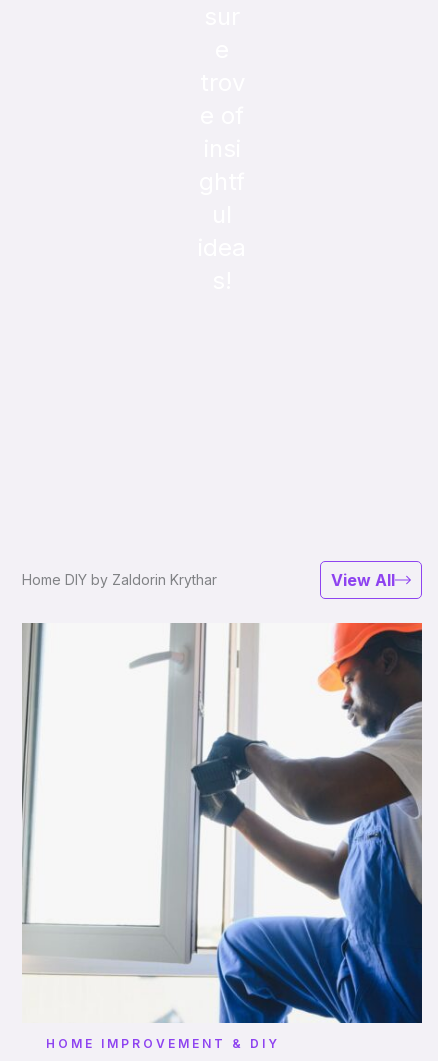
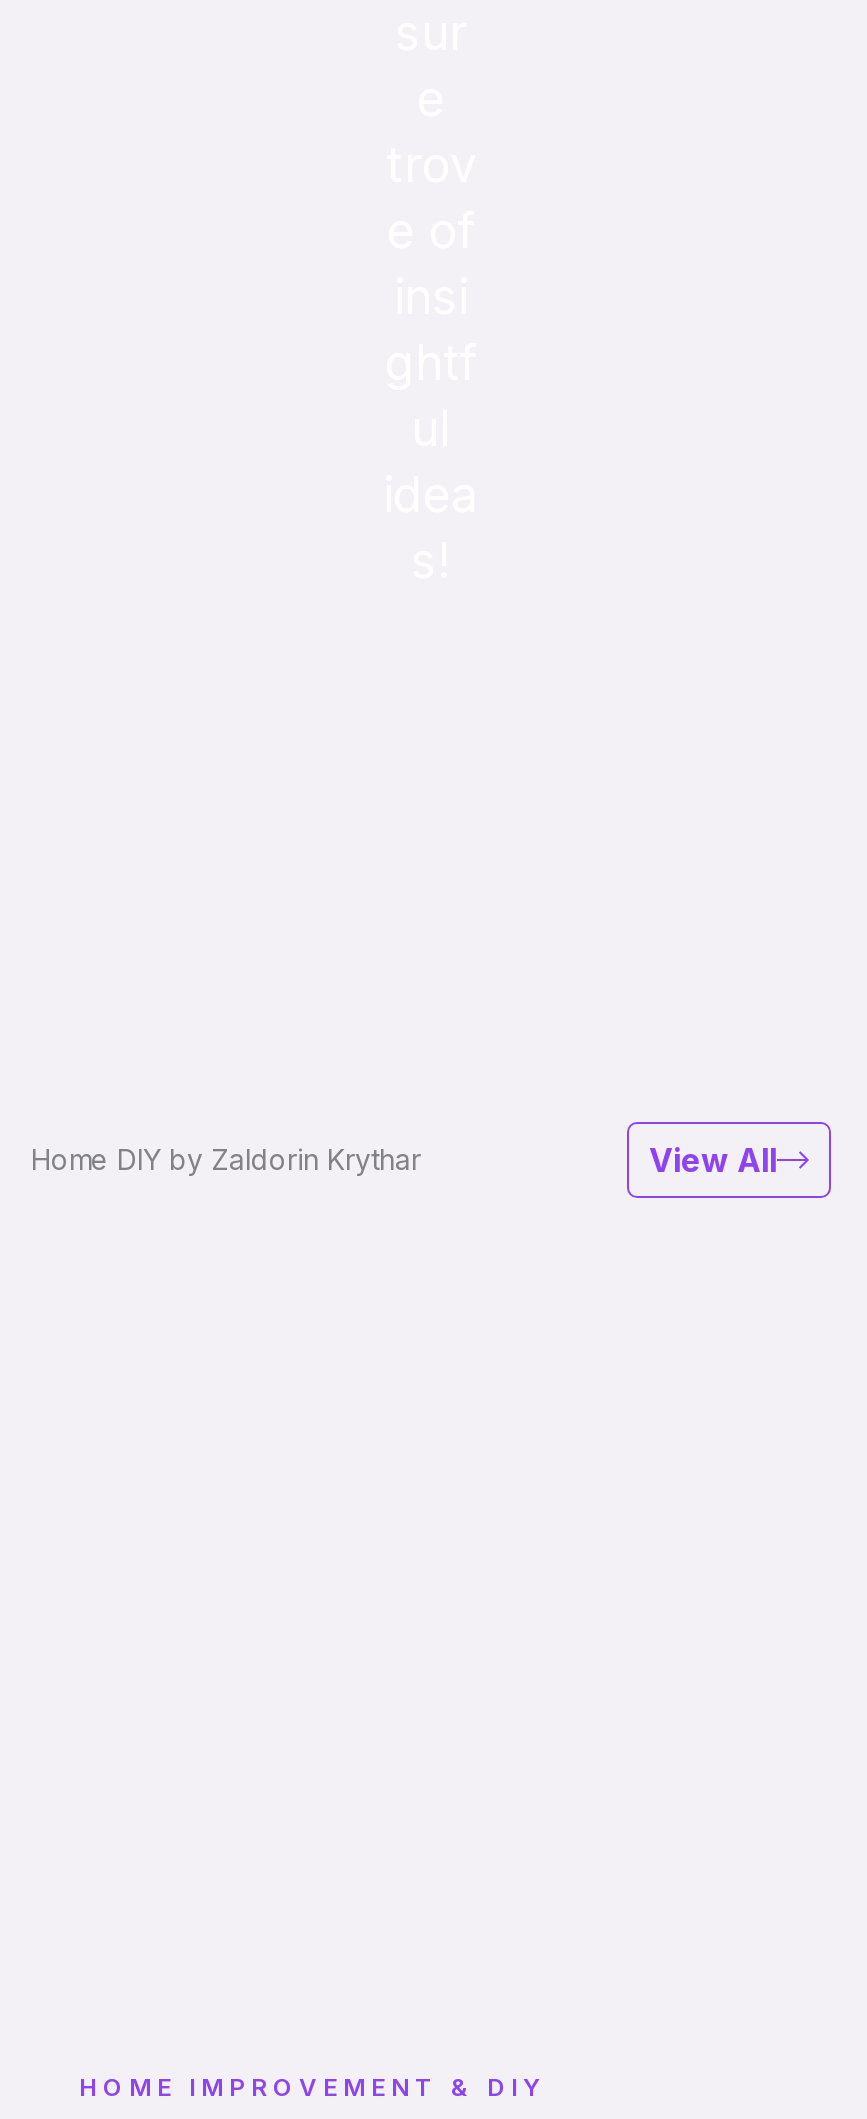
[21,622,423,1024] [image] -> none

